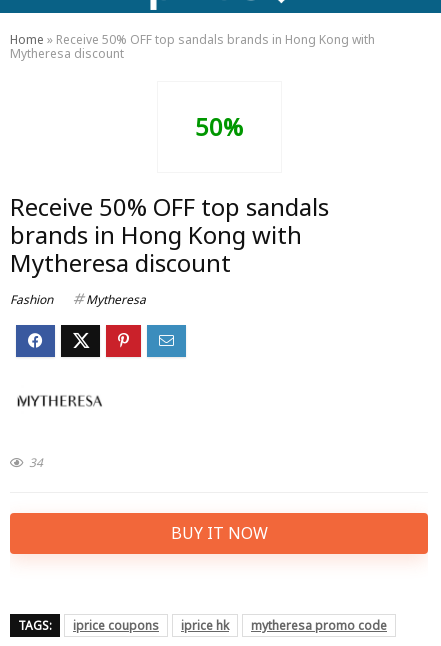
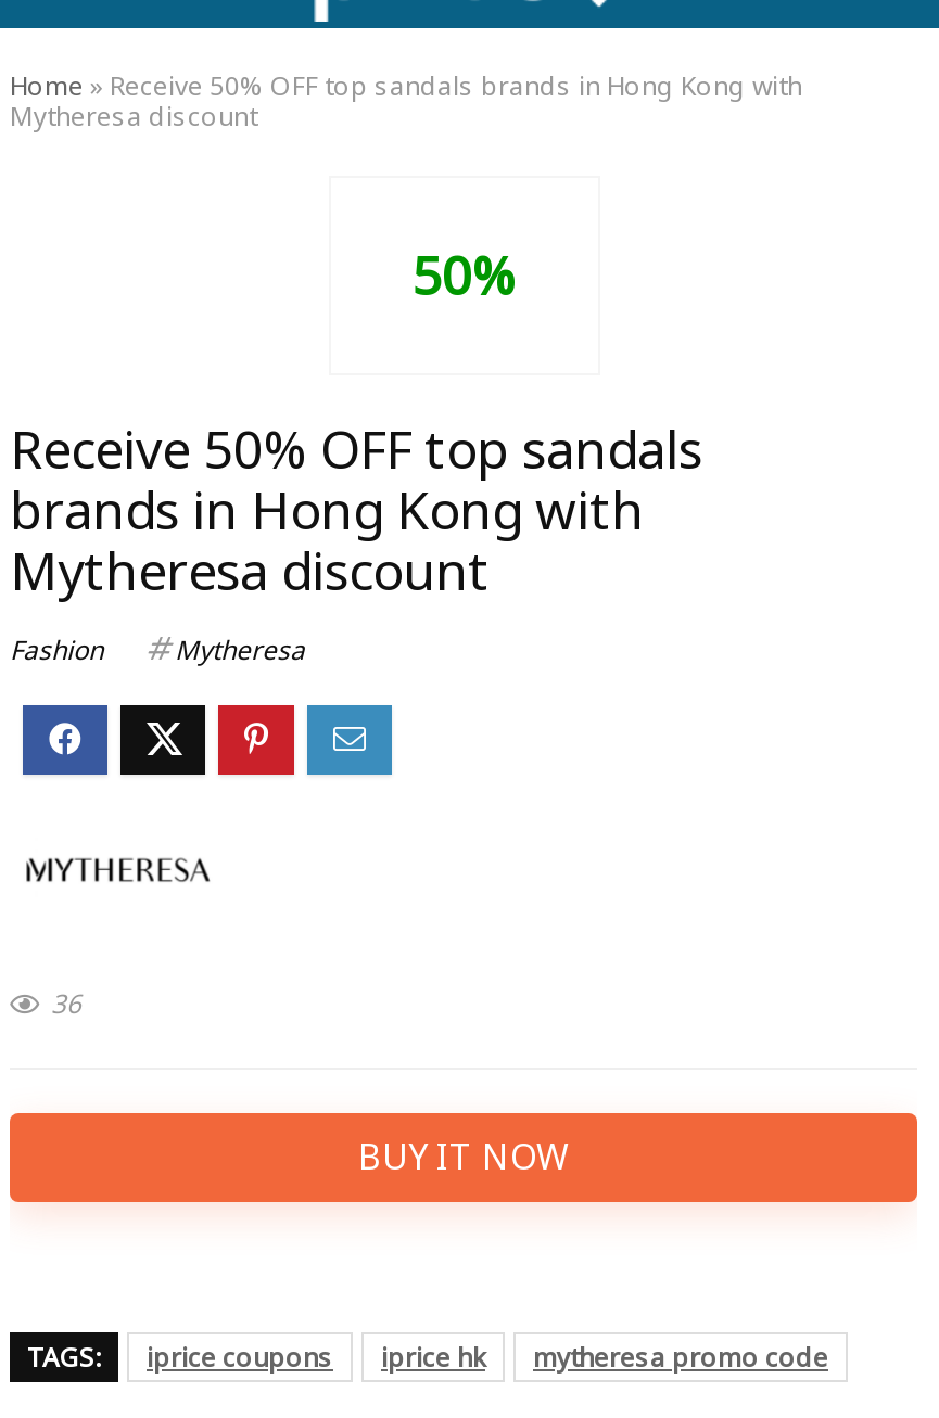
[29,454,43,471] 34 -> [51,984,81,1021] 36

